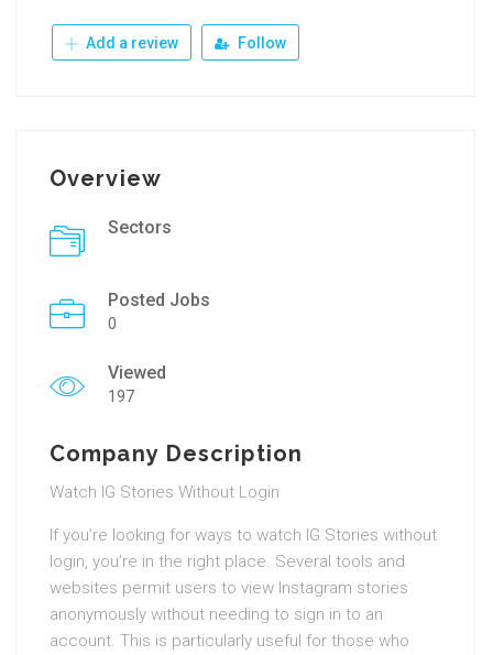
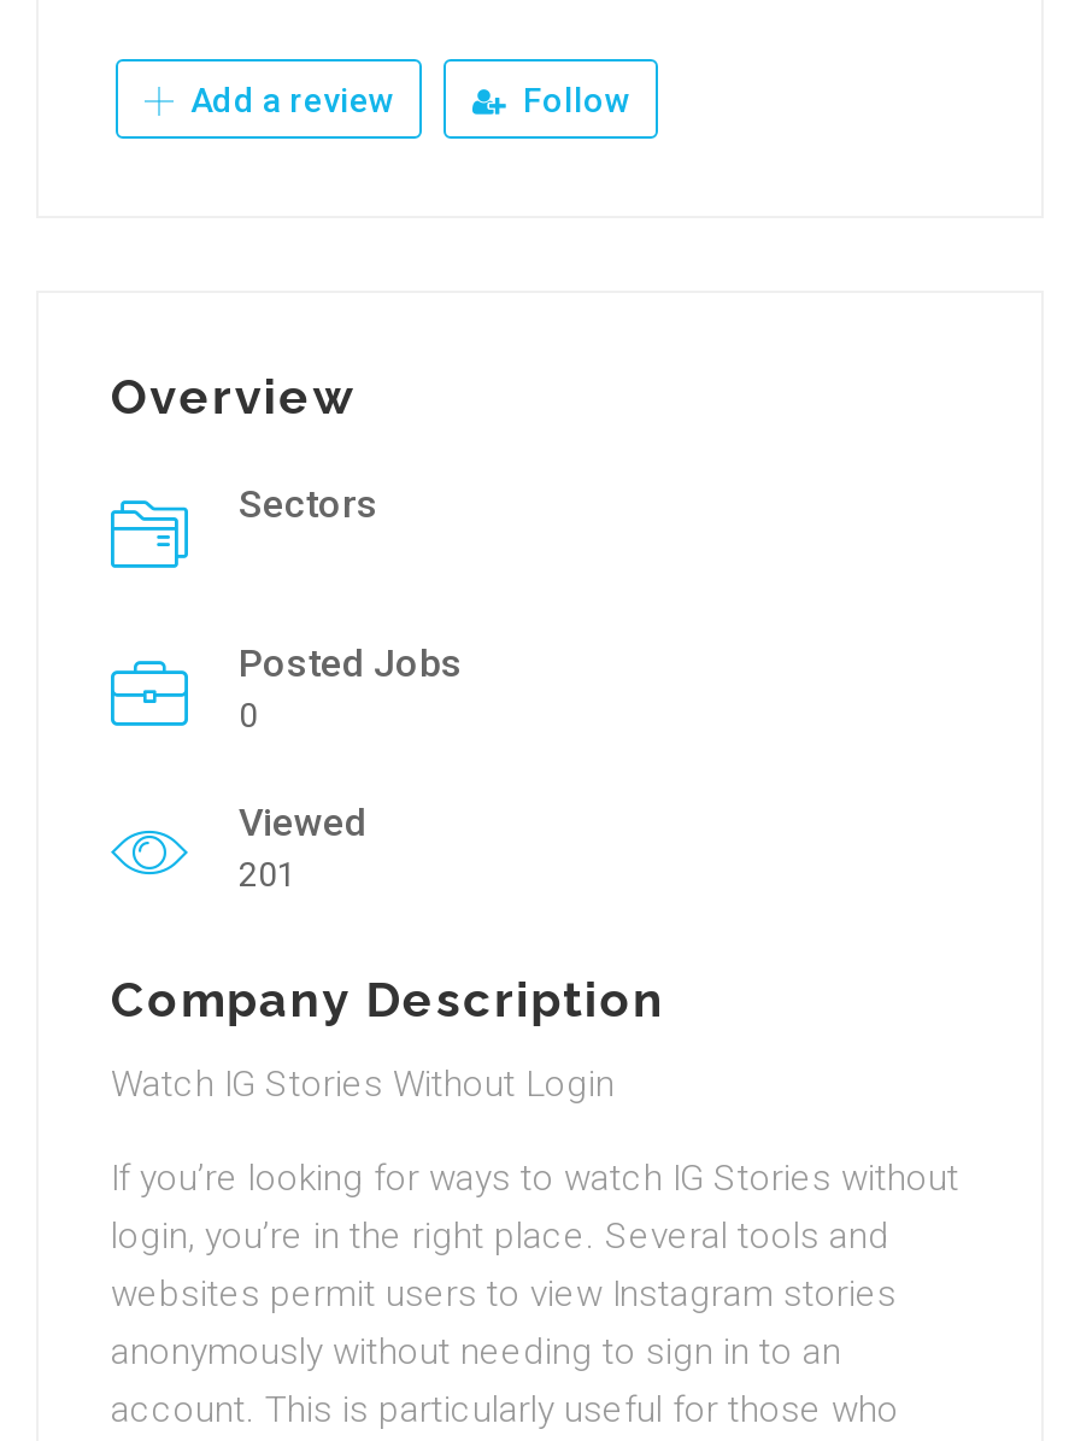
[108,387,134,405] 197 -> [239,855,296,894] 201

